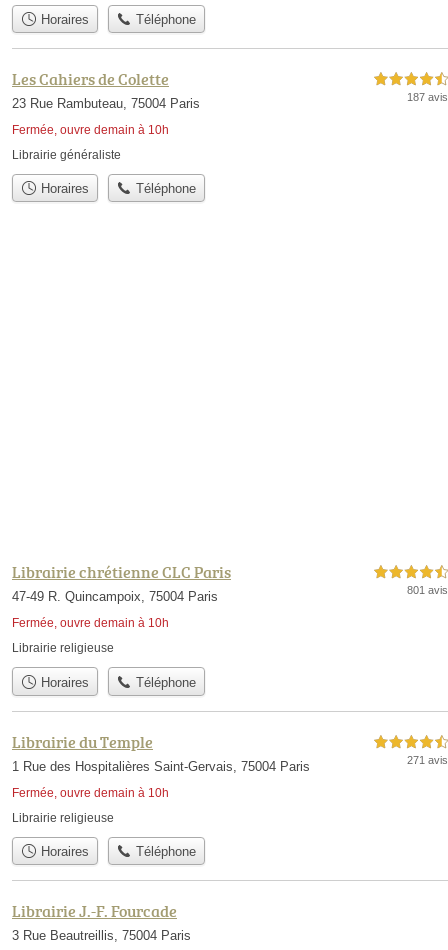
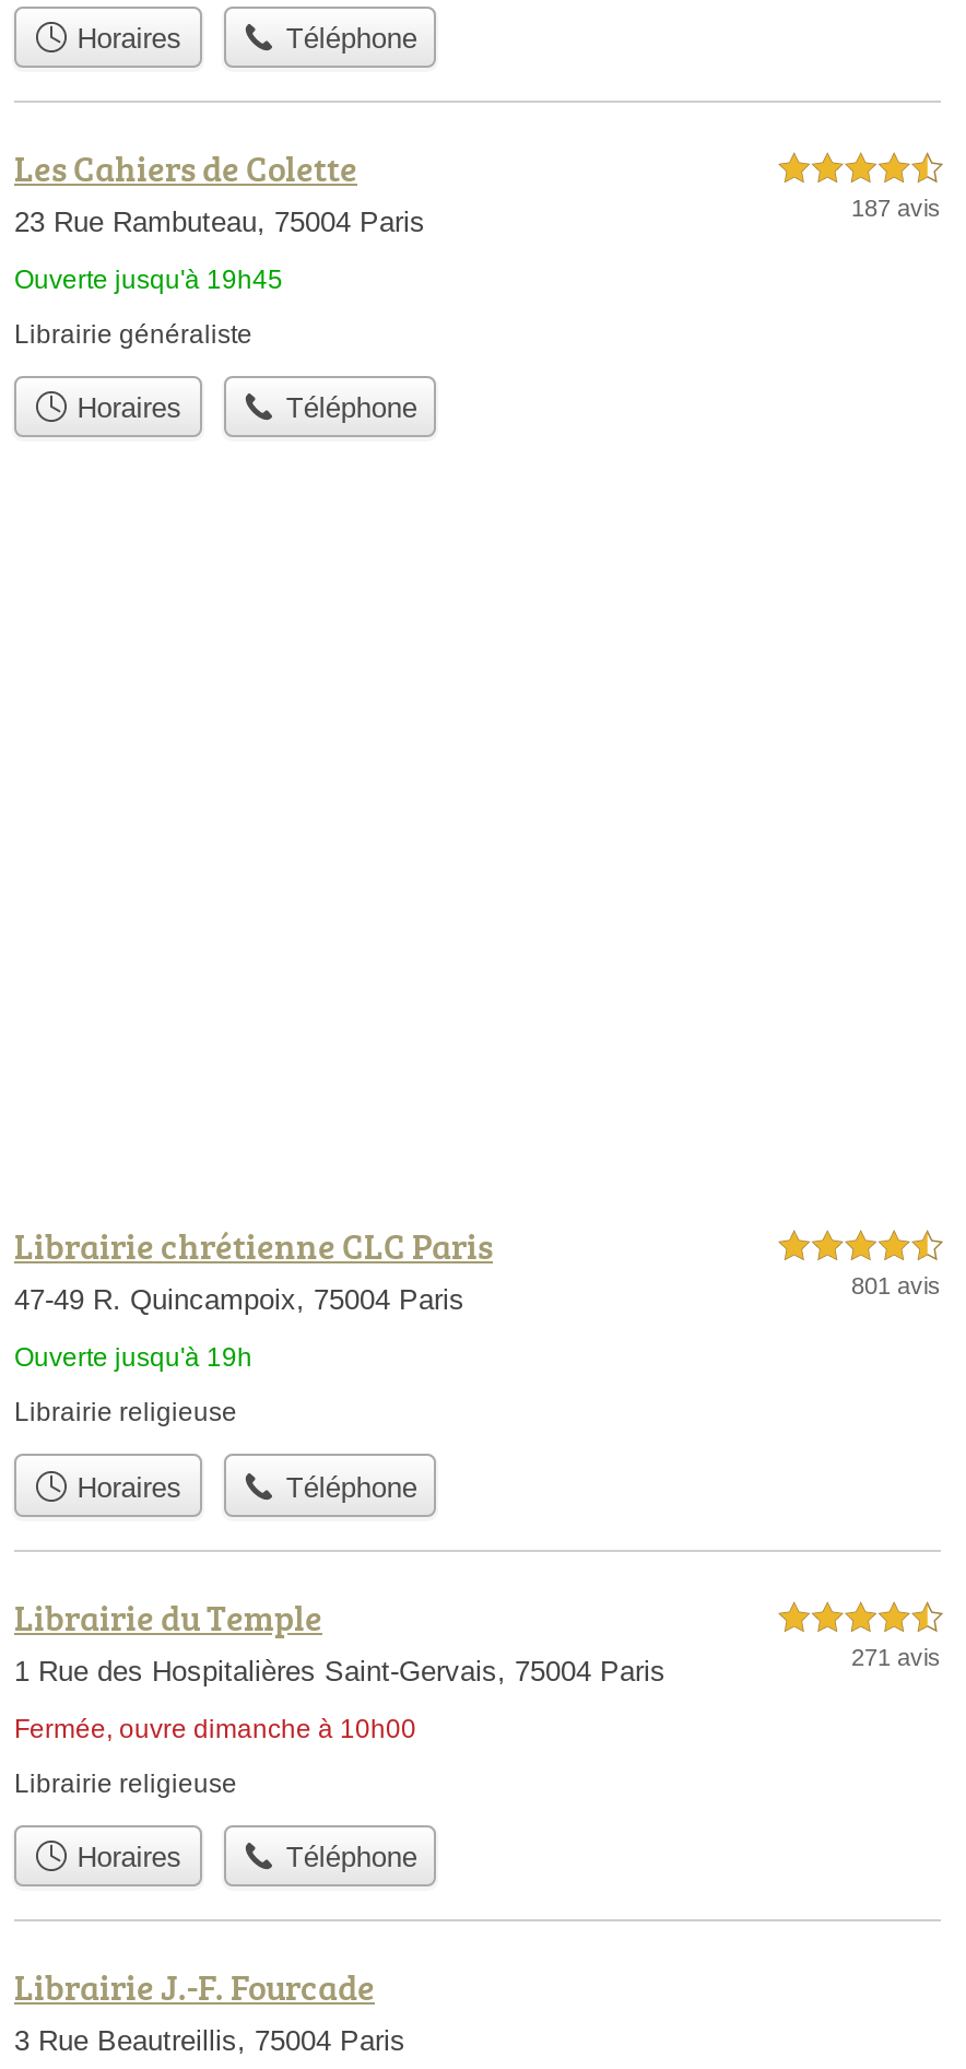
[12,123,169,137] Fermée, ouvre demain à 10h -> [14,264,283,295] Ouverte jusqu'à 19h45
[12,616,169,630] Fermée, ouvre demain à 10h -> [14,1343,252,1374] Ouverte jusqu'à 19h
[12,786,169,800] Fermée, ouvre demain à 10h -> [14,1713,416,1744] Fermée, ouvre dimanche à 10h00

